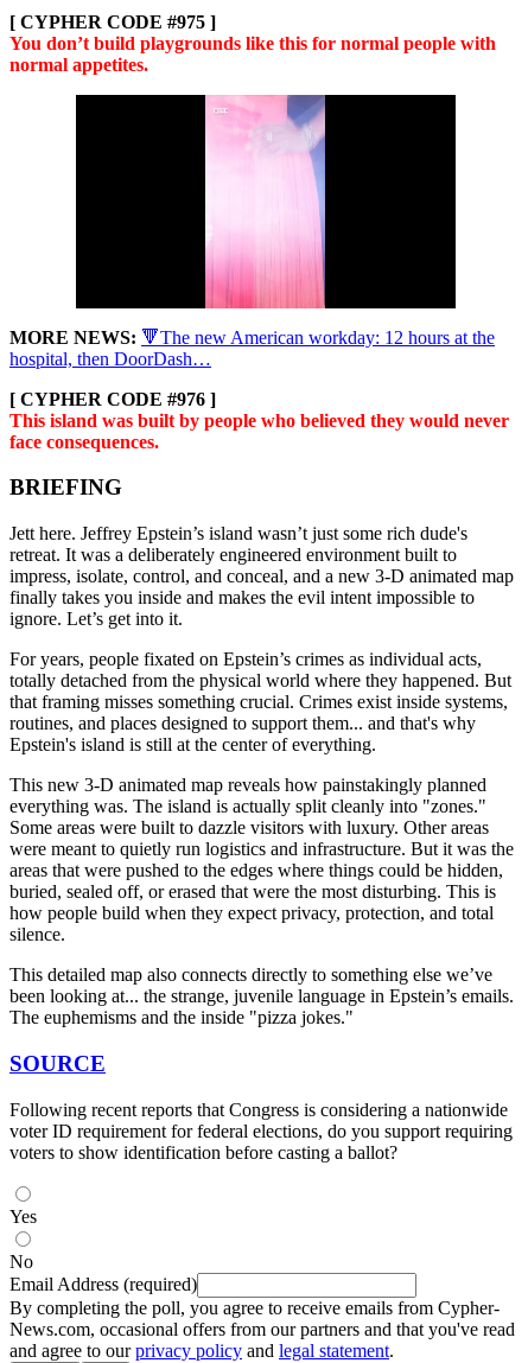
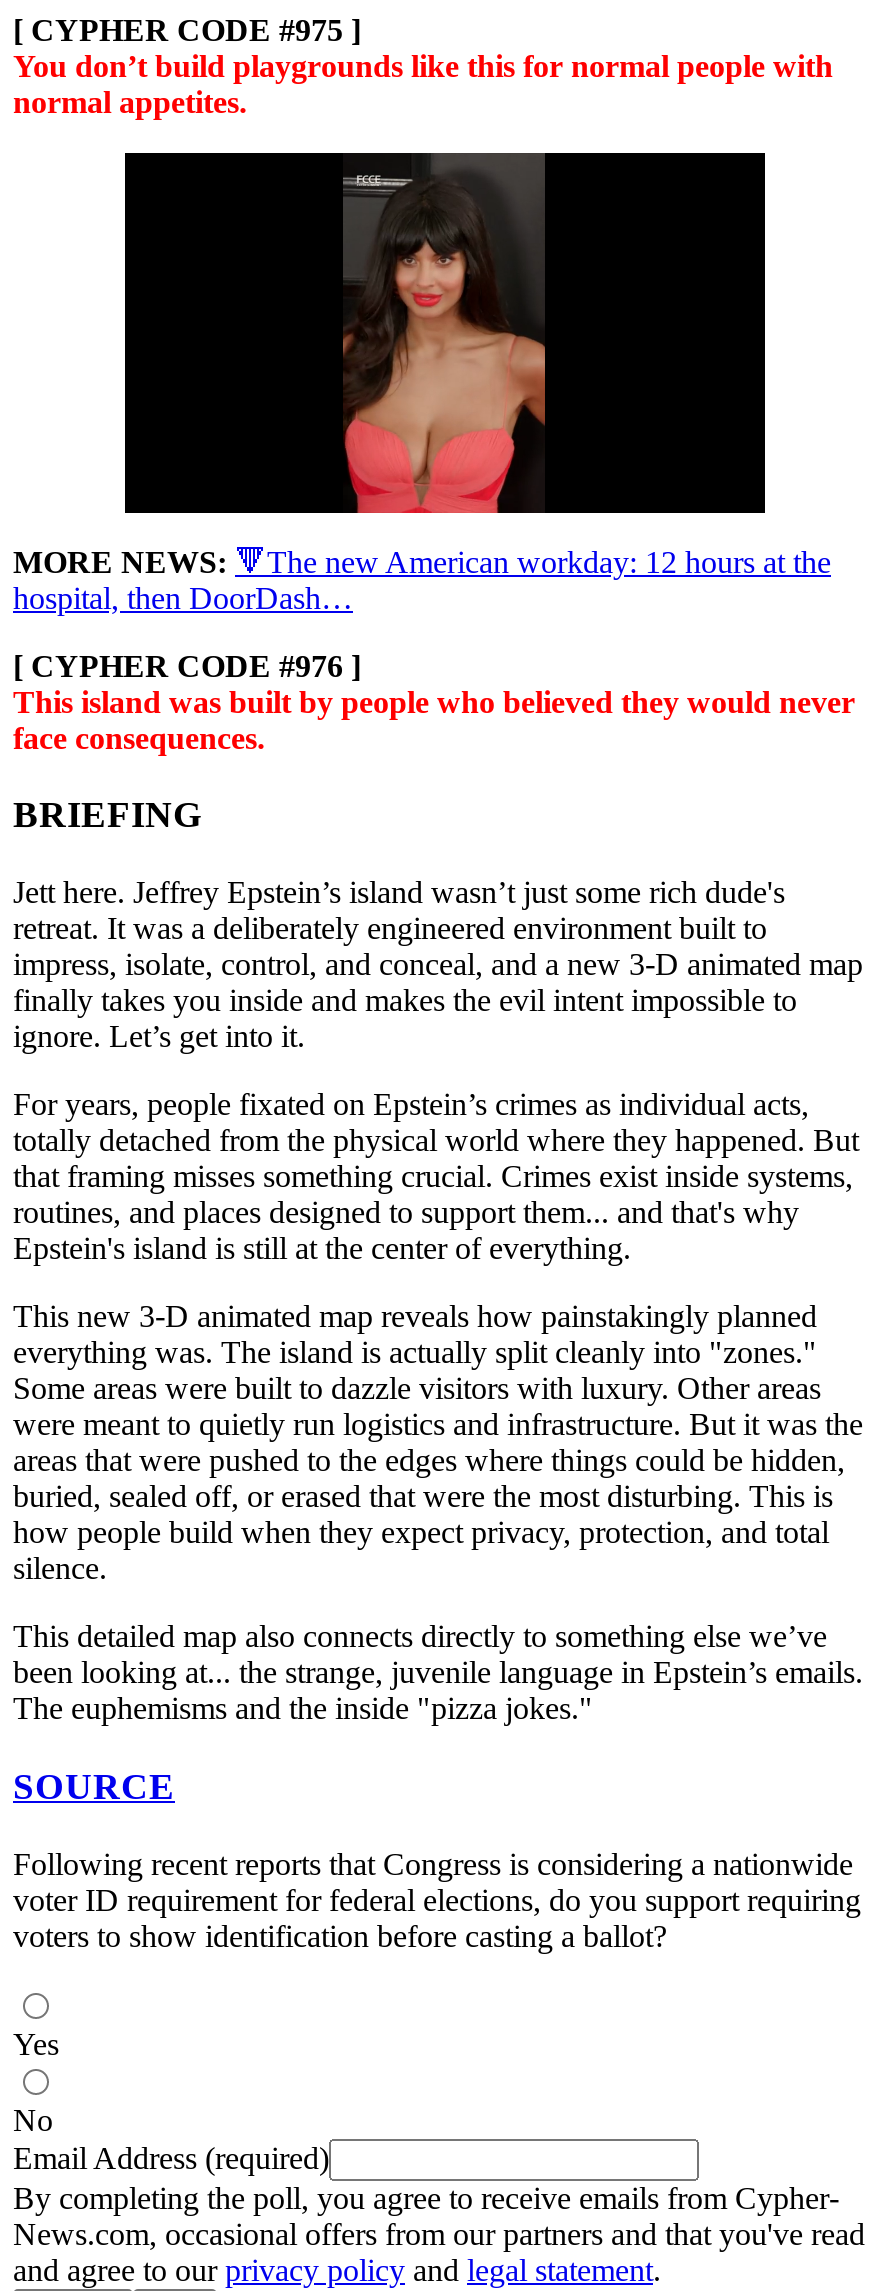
[204,95,326,310] [image] -> [343,151,547,515] [image]

